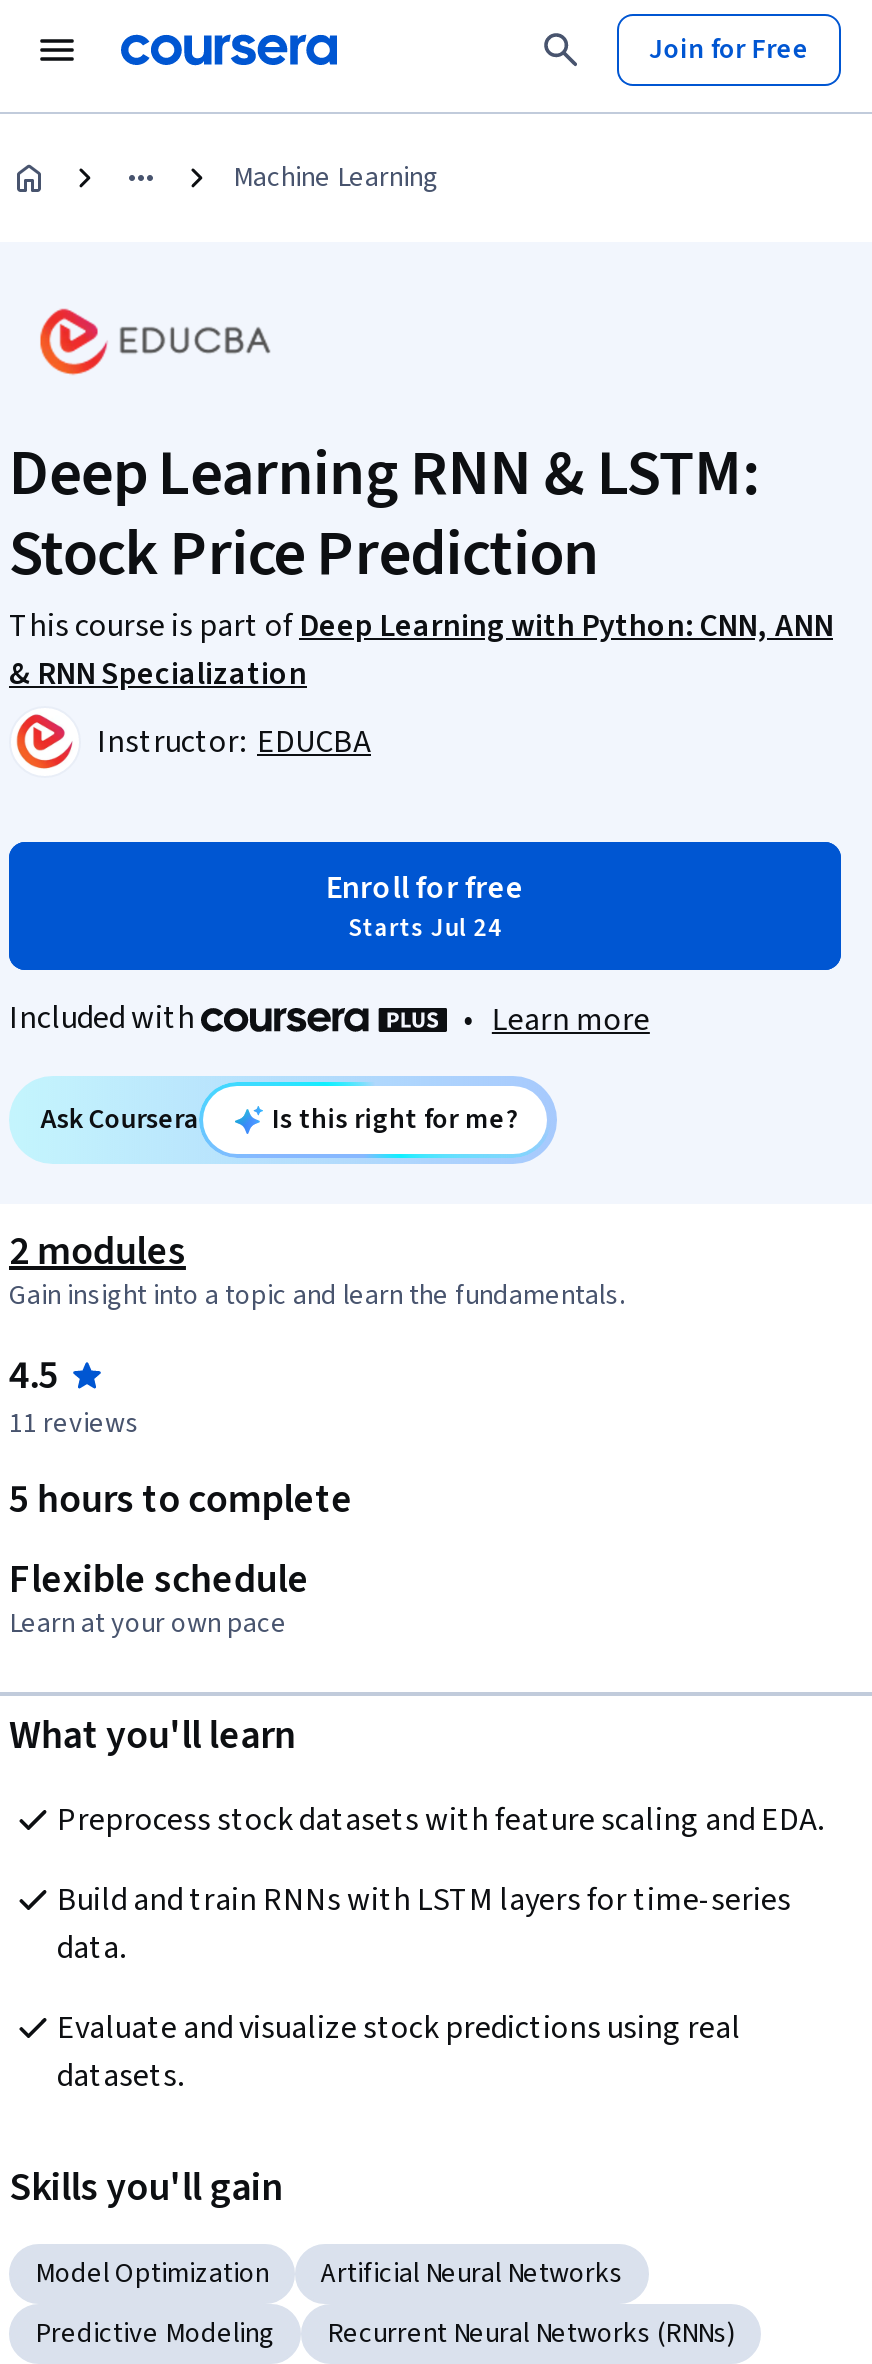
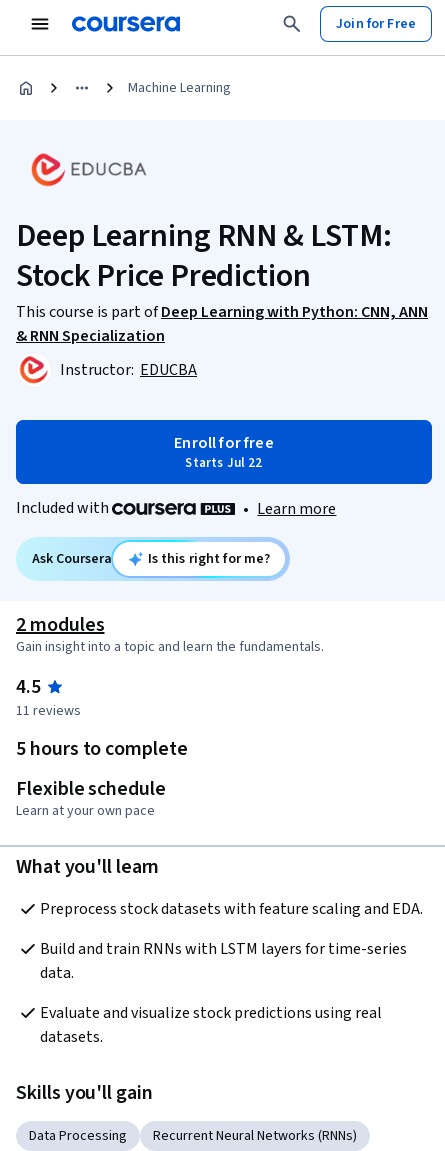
[348,910,502,946] Starts Jul 24 -> [185,454,262,472] Starts Jul 22
[35,2254,623,2354] Model Optimization | Artificial Neural Networks | Predictive Modeling -> [29,1126,127,1146] Data Processing

